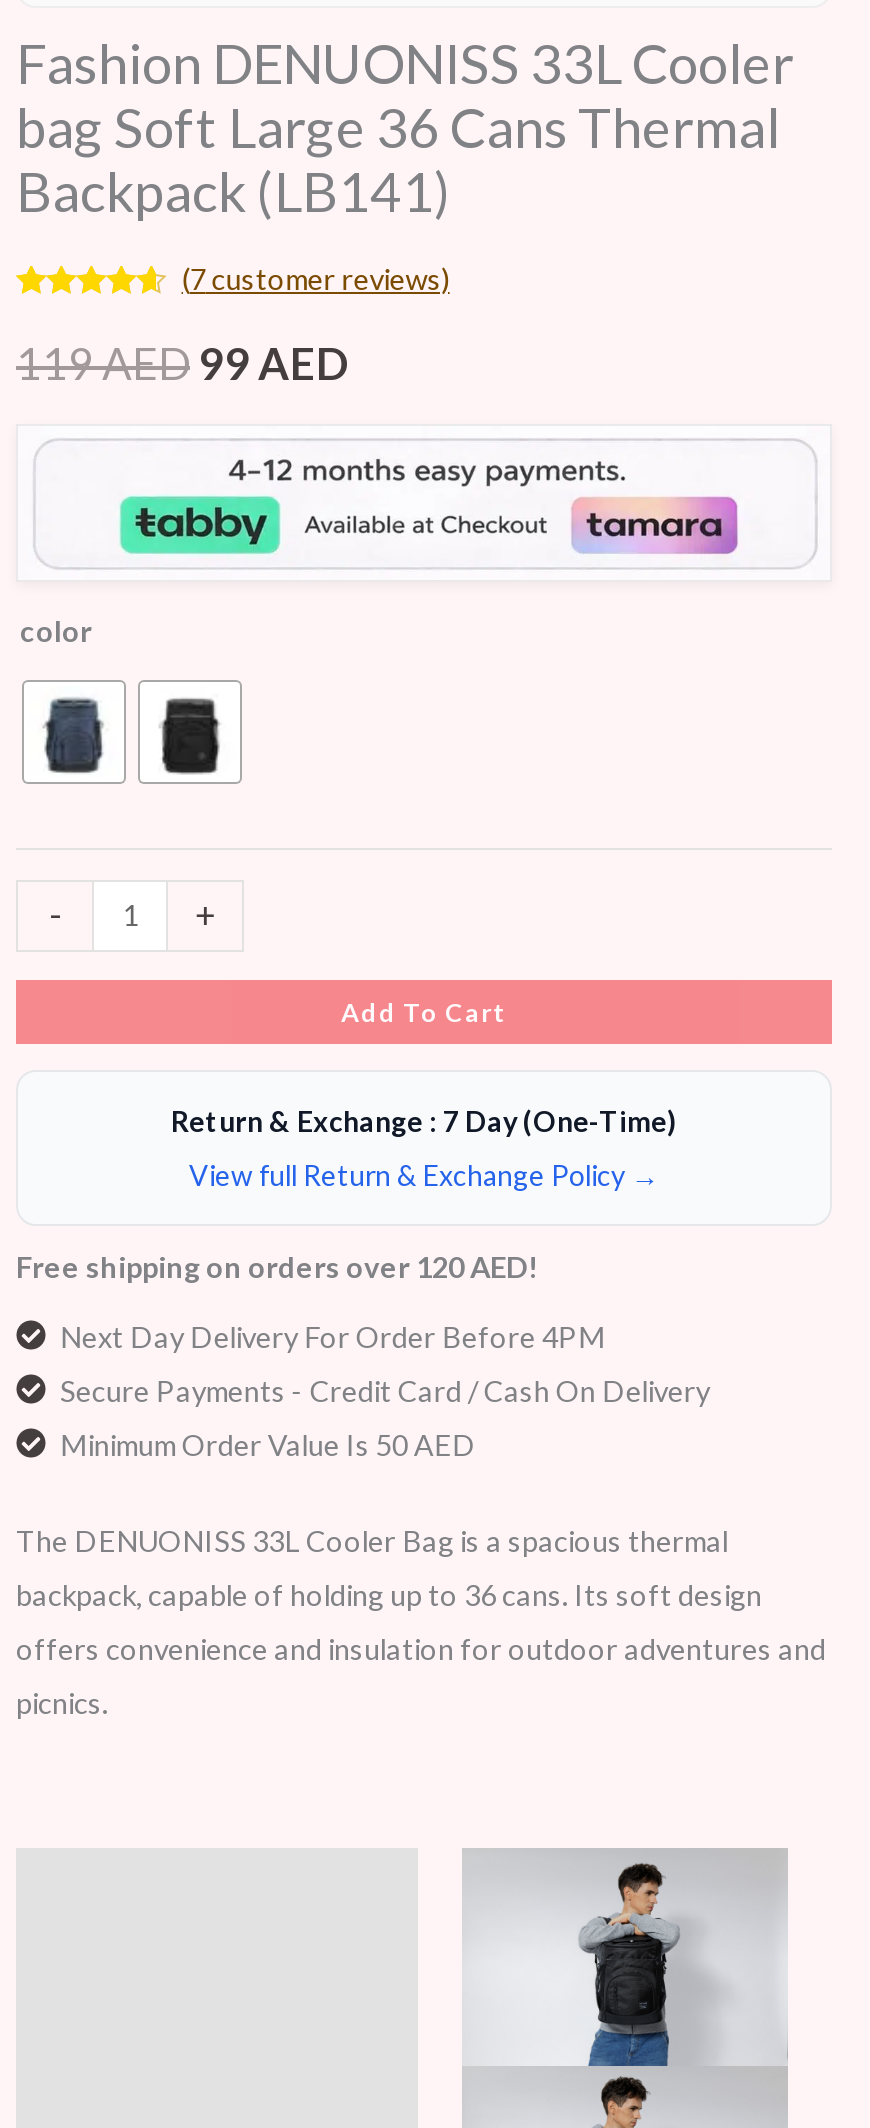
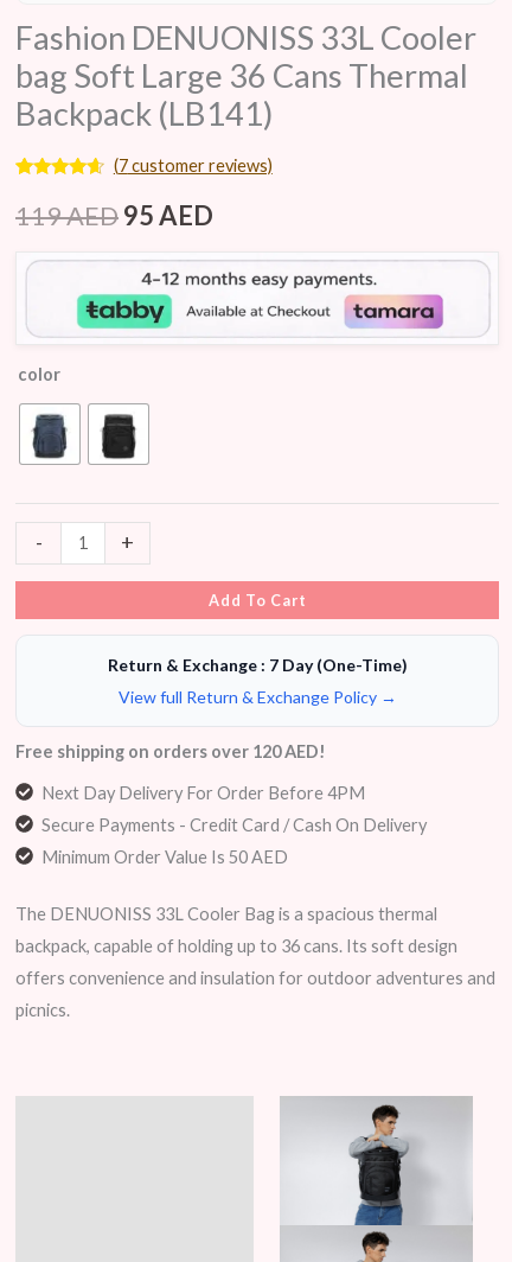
[198,335,350,389] 99 AED -> [123,199,213,231] 95 AED

